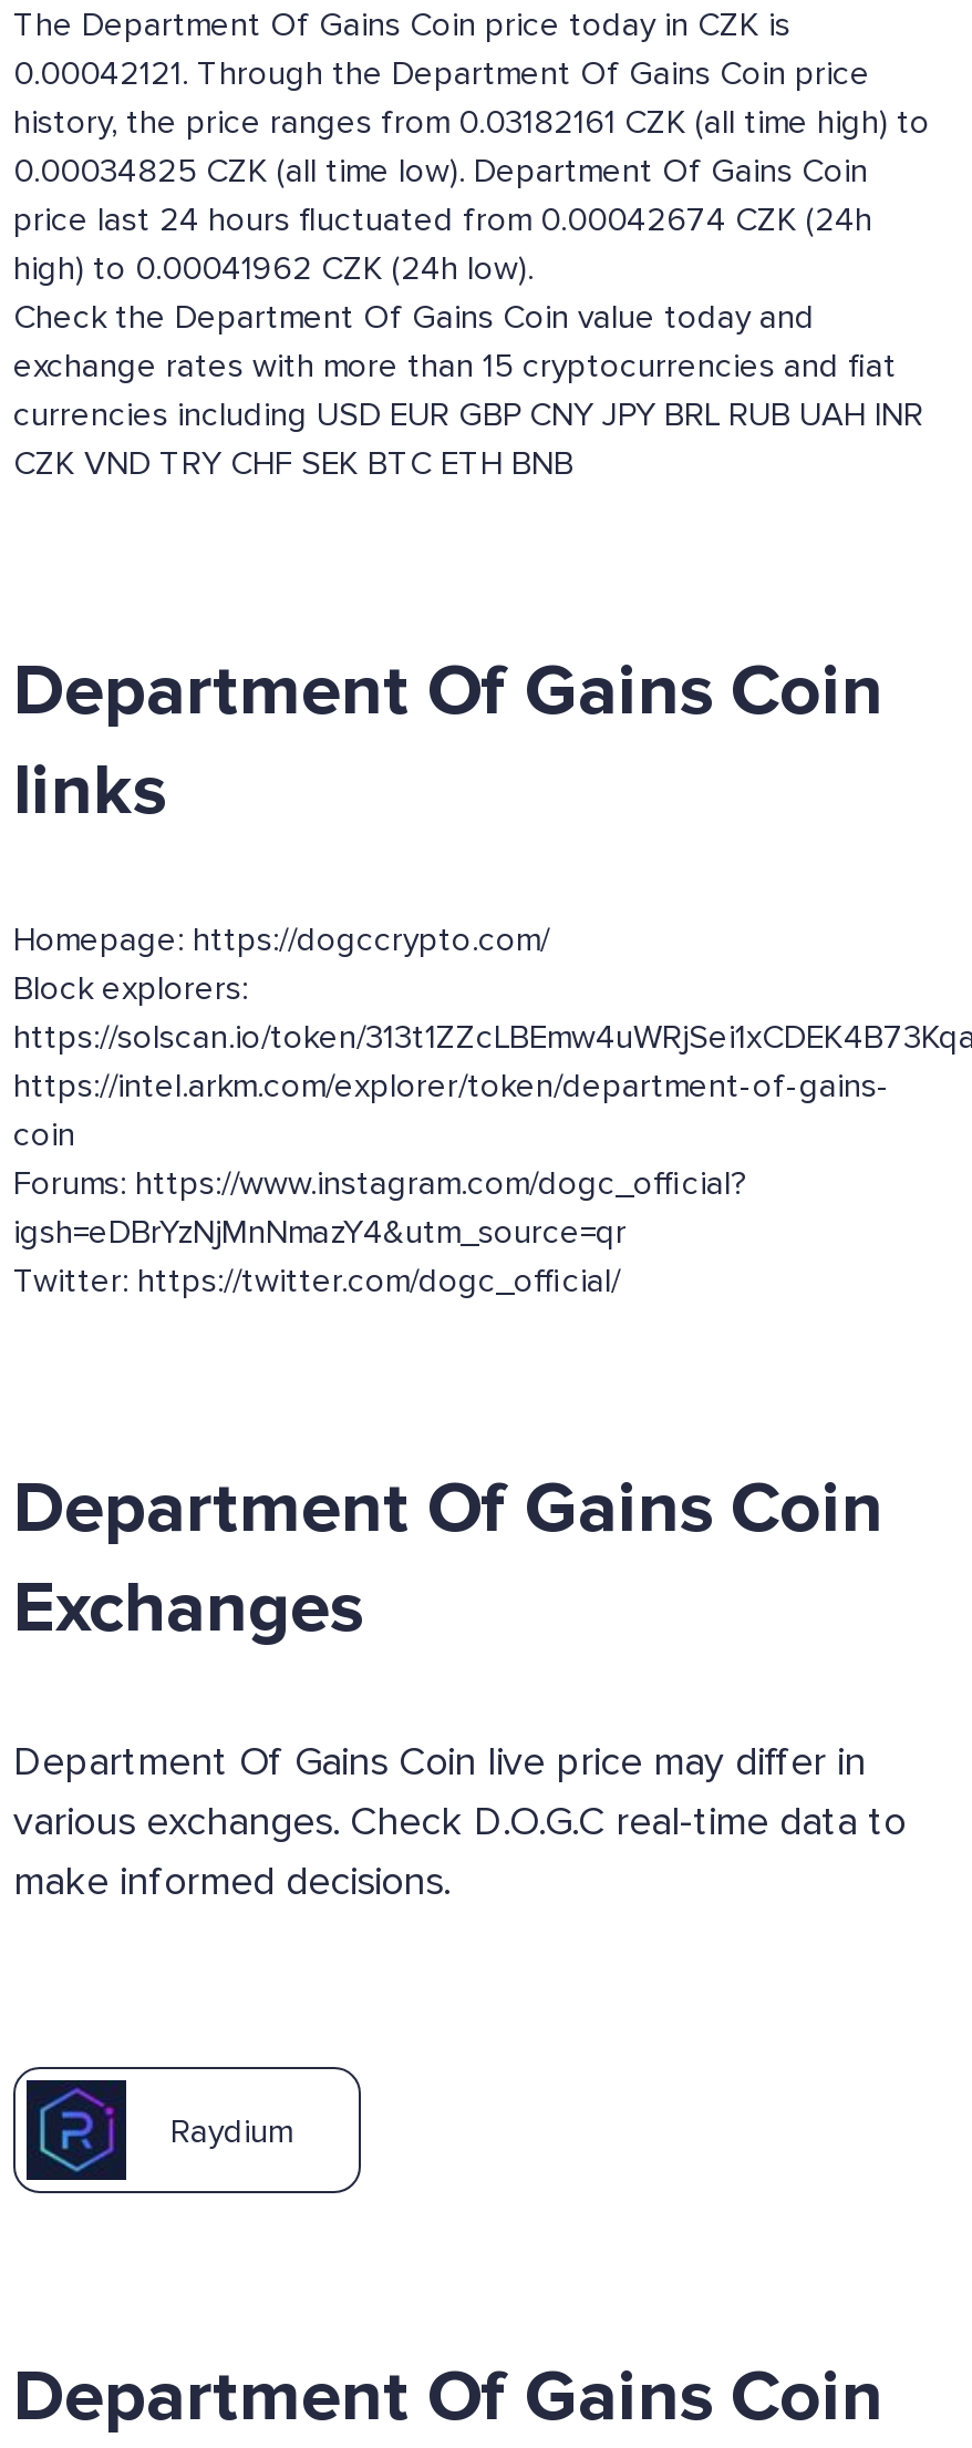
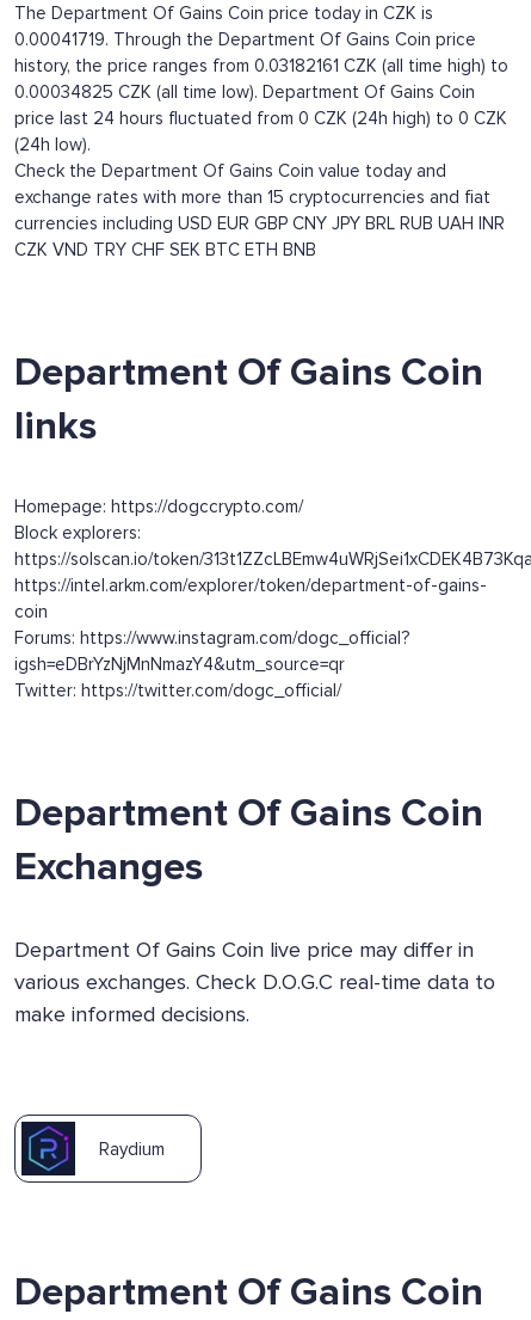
[13,54,870,93] 0.00042121. Through the Department Of Gains Coin price -> [14,29,476,50] 0.00041719. Through the Department Of Gains Coin price
[13,200,872,288] price last 24 hours fluctuated from 0.00042674 CZK (24h | high) to 0.00041962 CZK (24h low). -> [14,108,507,156] price last 24 hours fluctuated from 0 CZK (24h high) to 0 CZK | (24h low).

